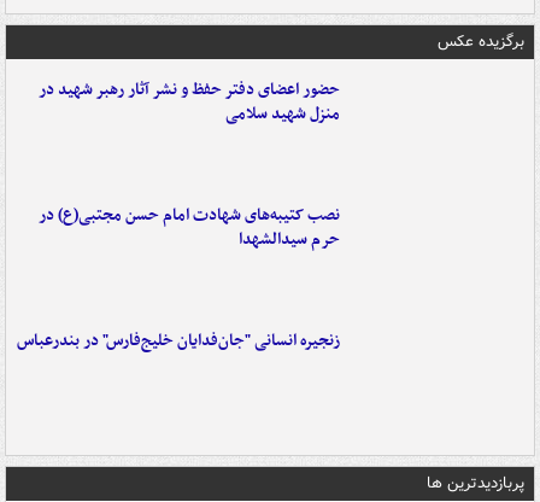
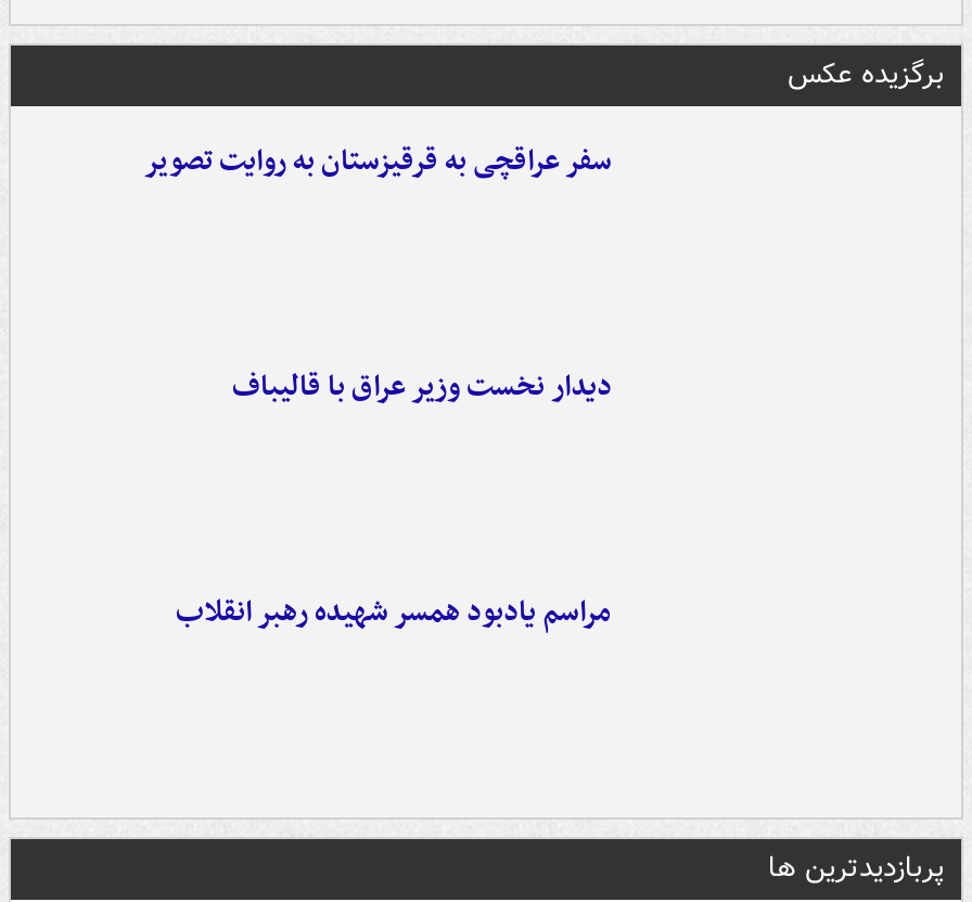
[39,76,340,128] حضور اعضای دفتر حفظ و نشر آثار رهبر شهید در | منزل شهید سلامی -> [143,137,612,186] سفر عراقچی به قرقیزستان به روایت تصویر
[39,202,340,253] نصب کتیبه‌های شهادت امام حسن مجتبی(ع) در | حرم سیدالشهدا -> [232,362,612,412] دیدار نخست وزیر عراق با قالیباف
[17,327,340,355] زنجیره انسانی "جان‌فدایان خلیج‌فارس" در بندرعباس -> [176,588,612,637] مراسم یادبود همسر شهیده رهبر انقلاب

